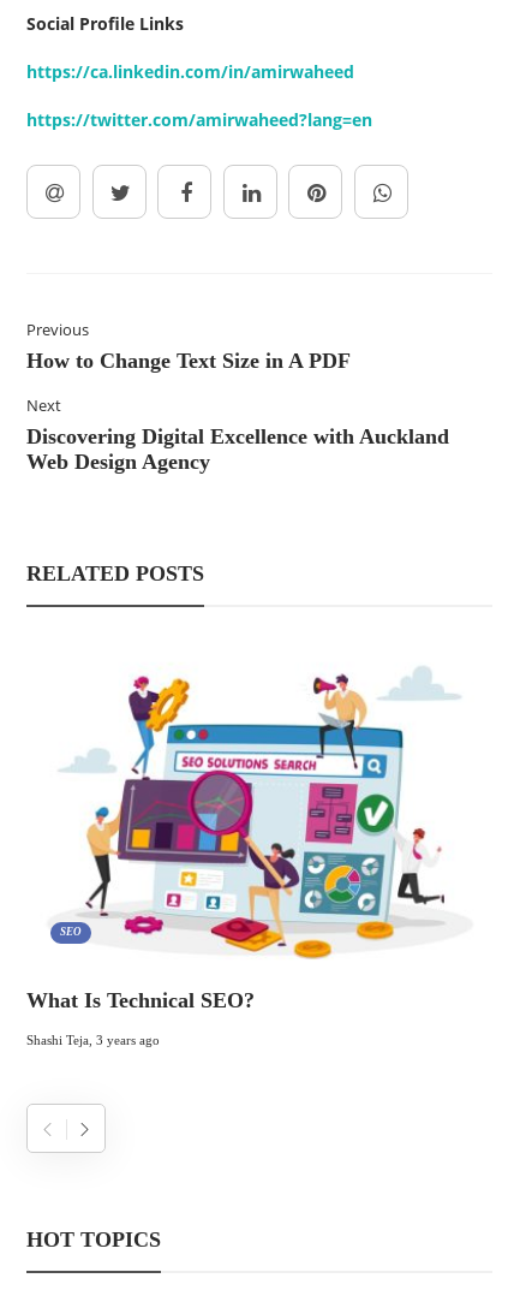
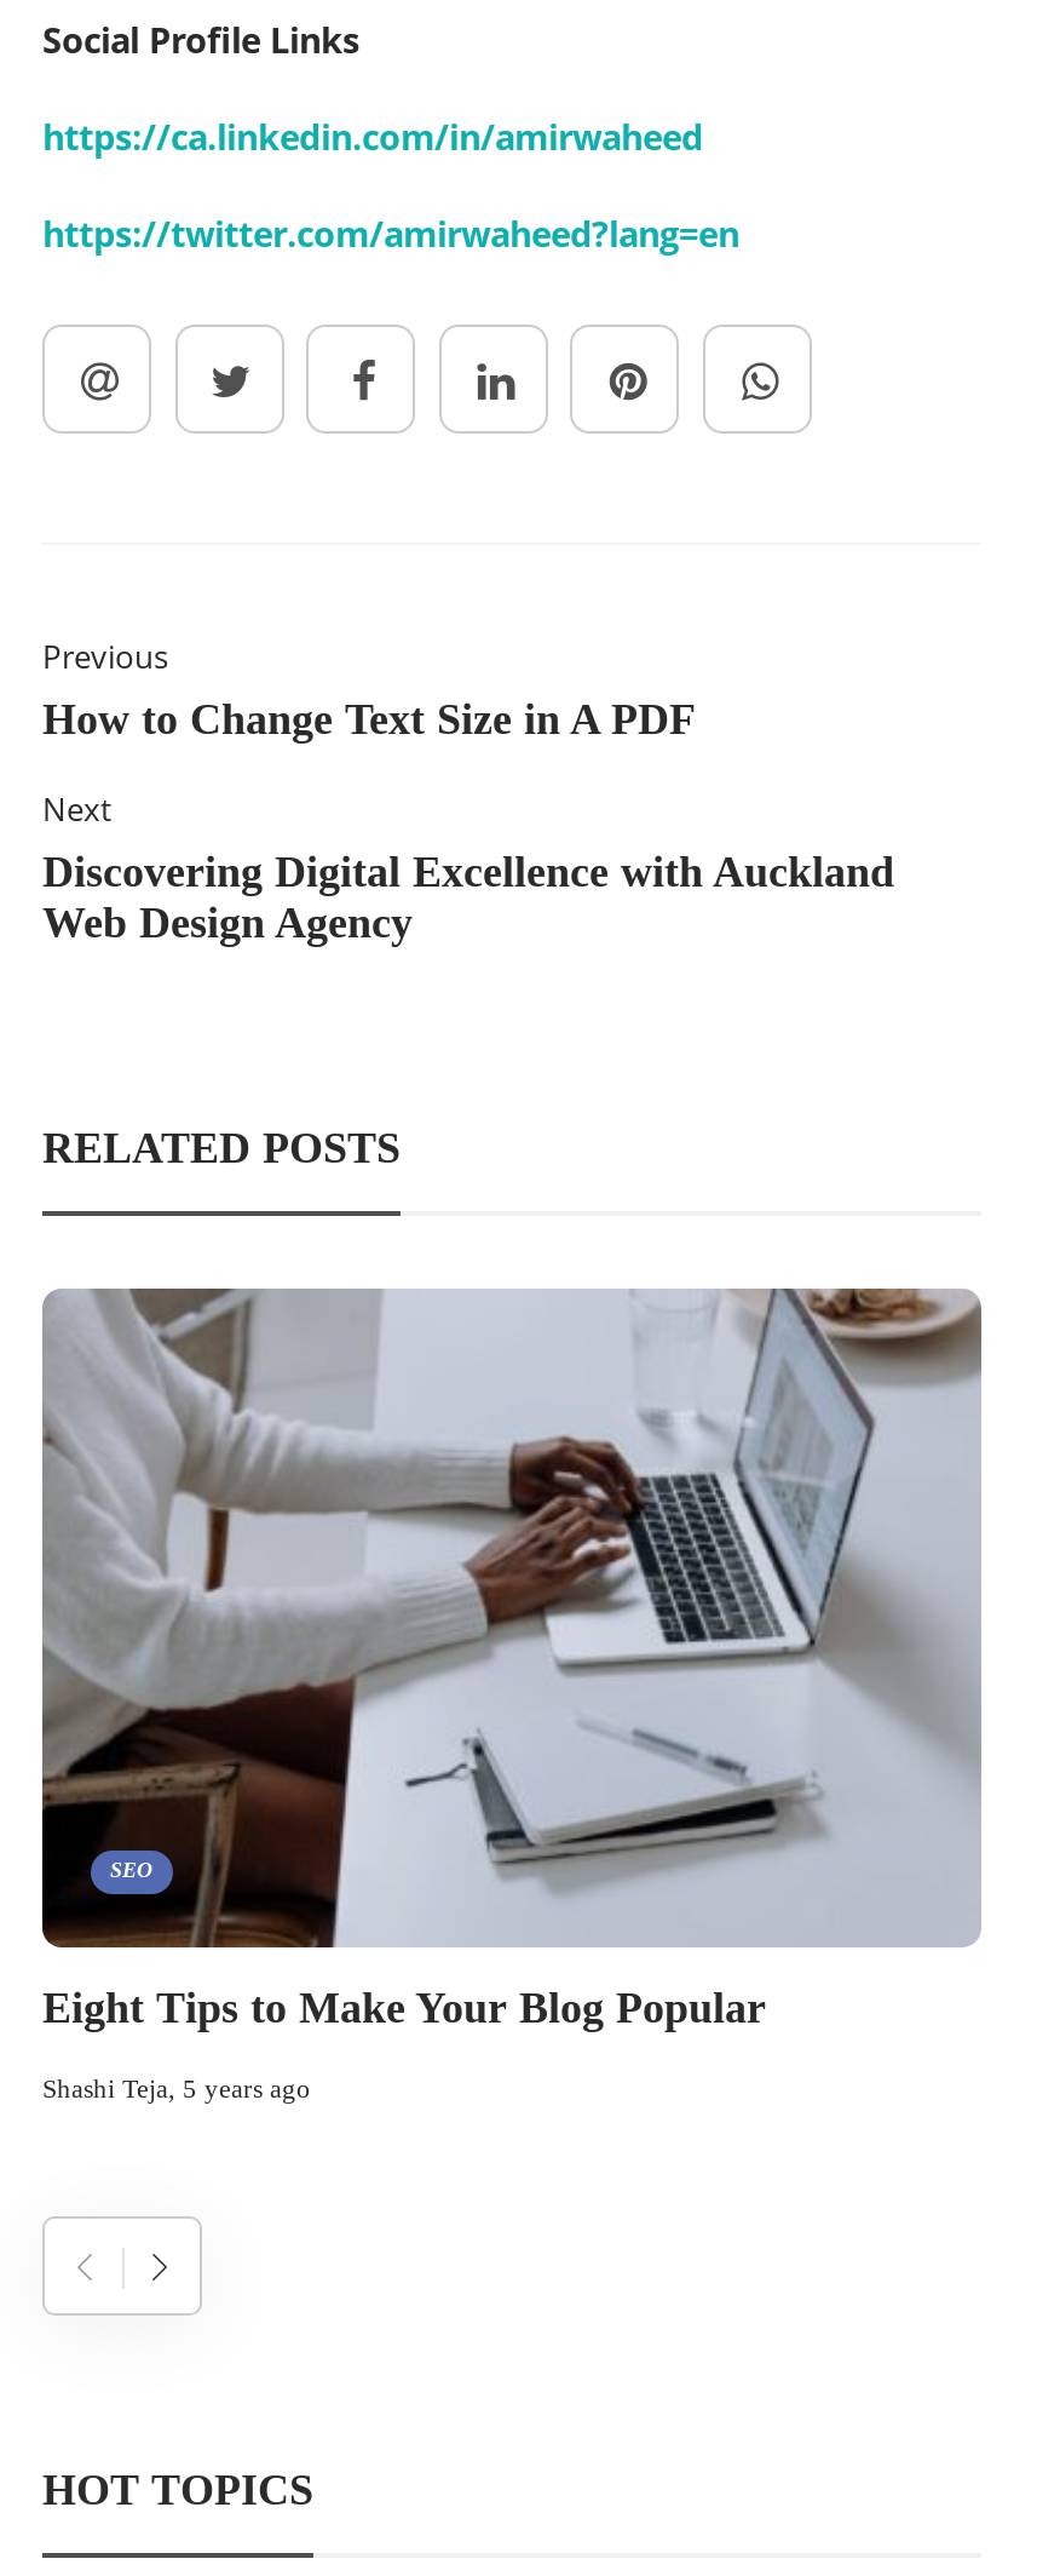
[26,643,492,1012] [image] | What Is Technical SEO? -> [40,1286,984,2031] [image] | Eight Tips to Make Your Blog Popular
[26,1032,160,1047] Shashi Teja, 3 years ago -> [42,2072,311,2101] Shashi Teja, 5 years ago

